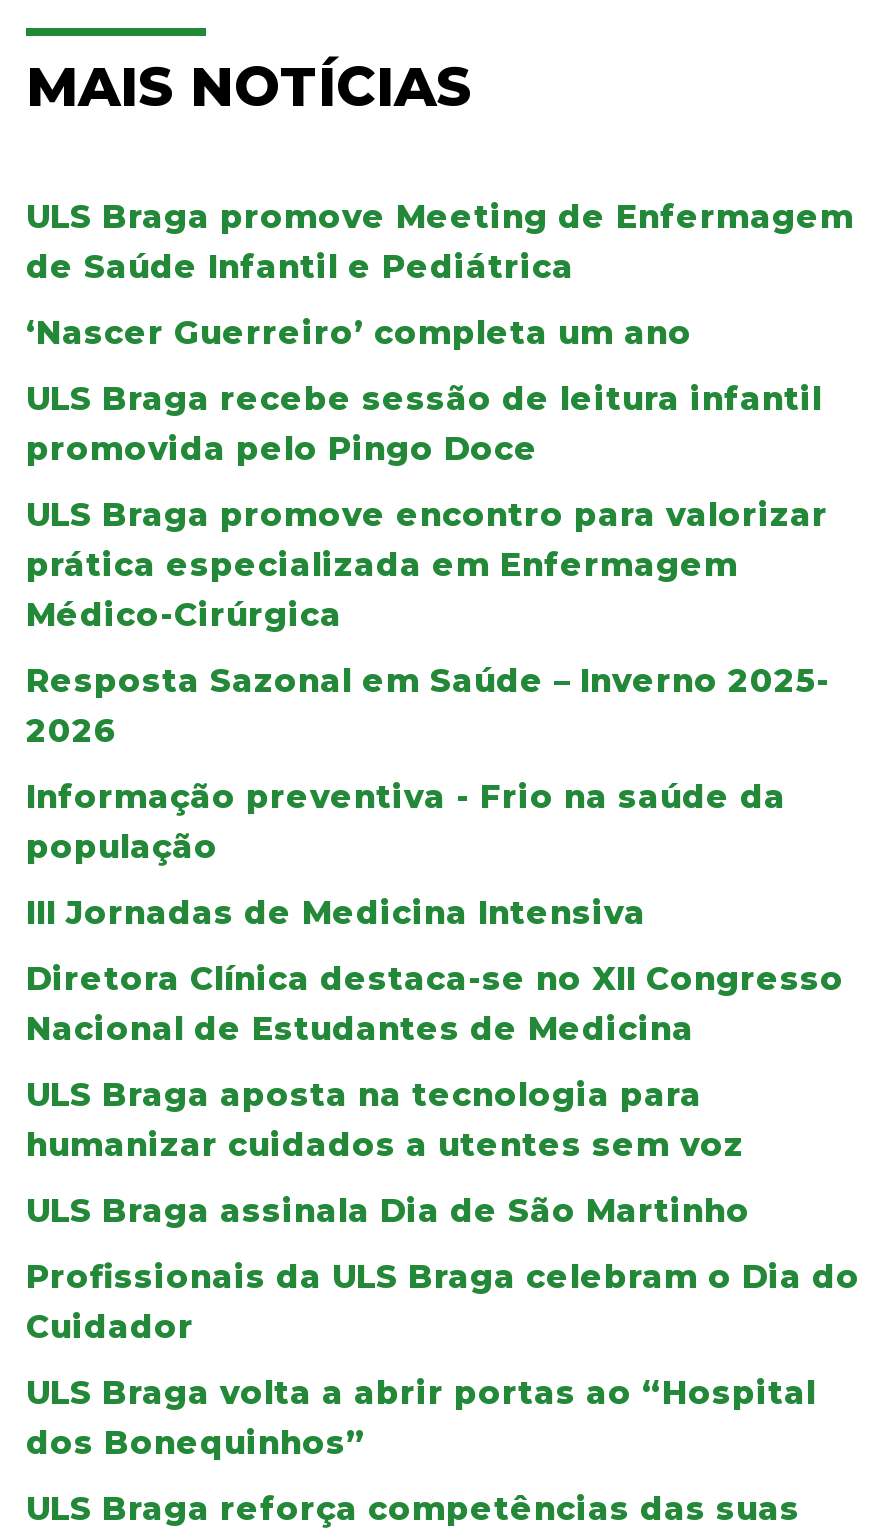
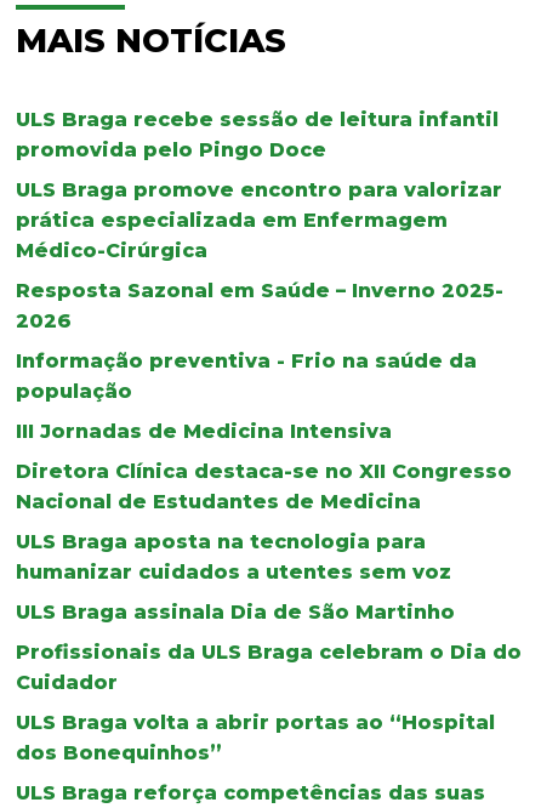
[26,197,854,351] ULS Braga promove Meeting de Enfermagem | de Saúde Infantil e Pediátrica | ‘Nascer Guerreiro’ completa um ano -> none

